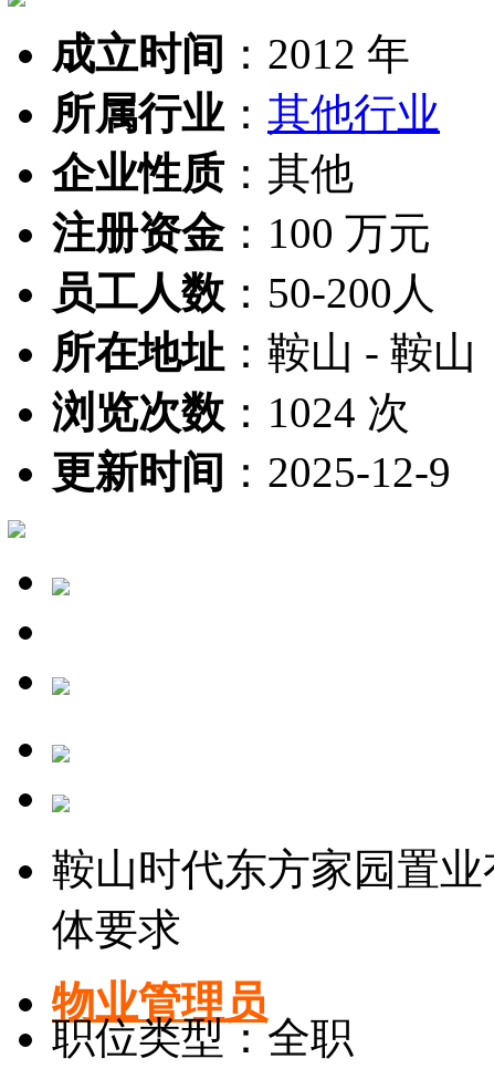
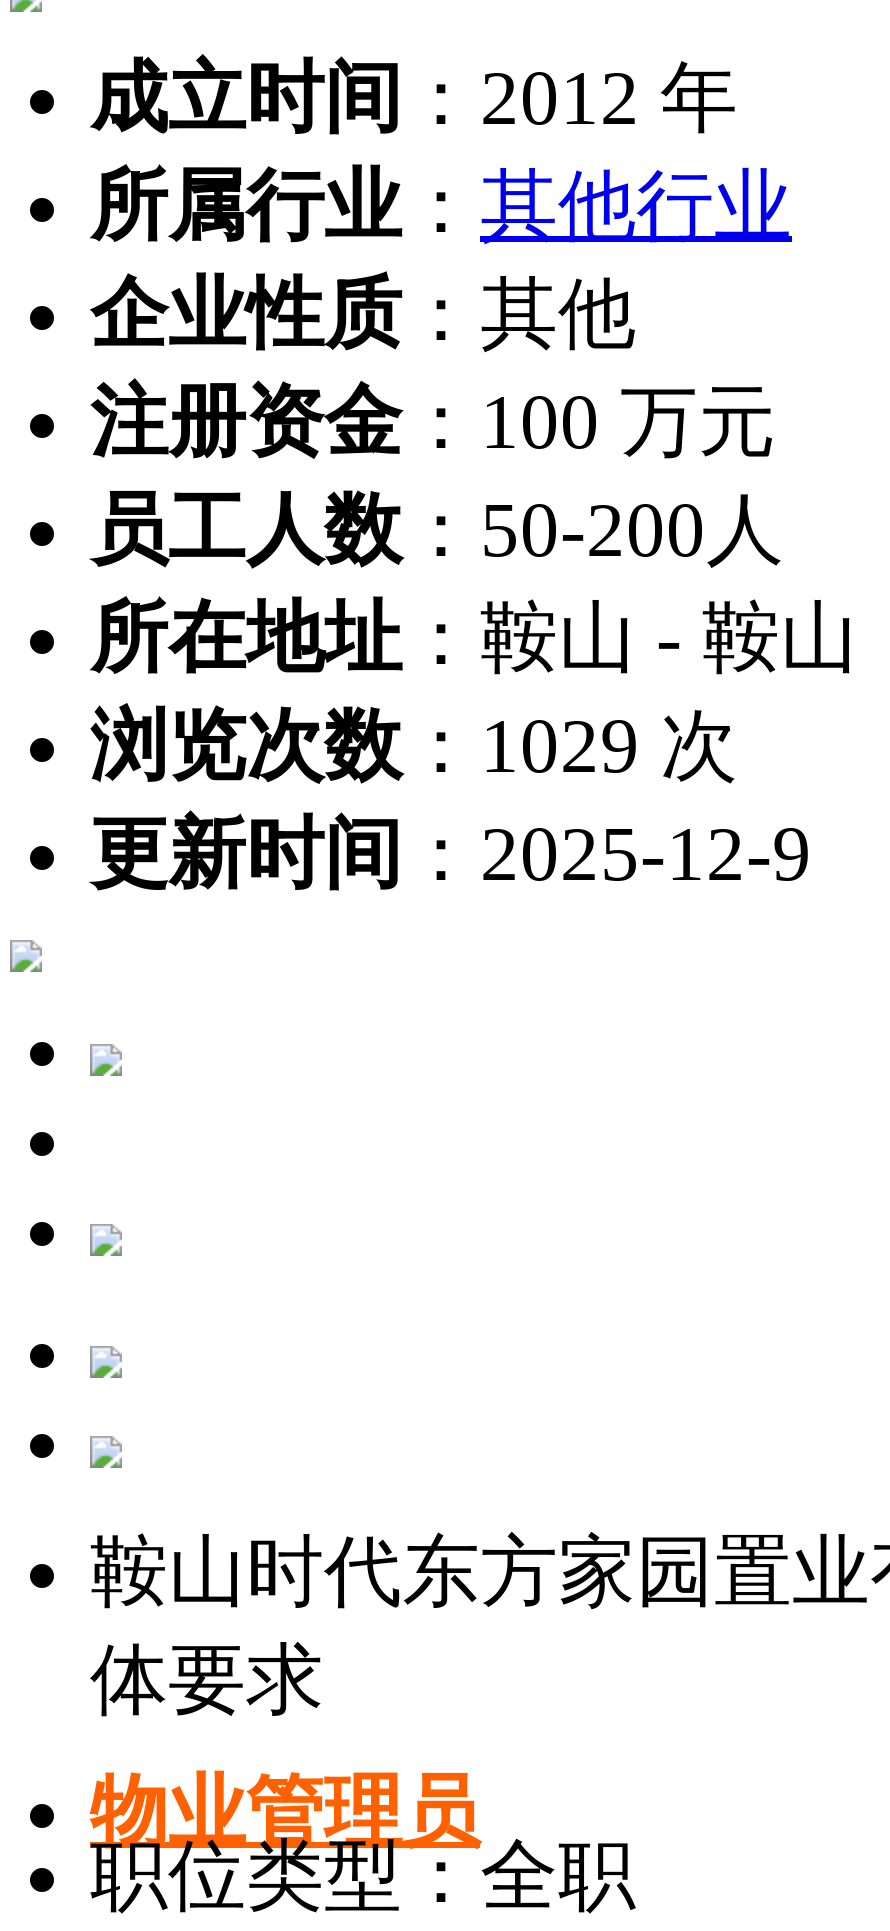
[52,388,410,436] 浏览次数：1024 次 -> [90,702,738,788] 浏览次数：1029 次

